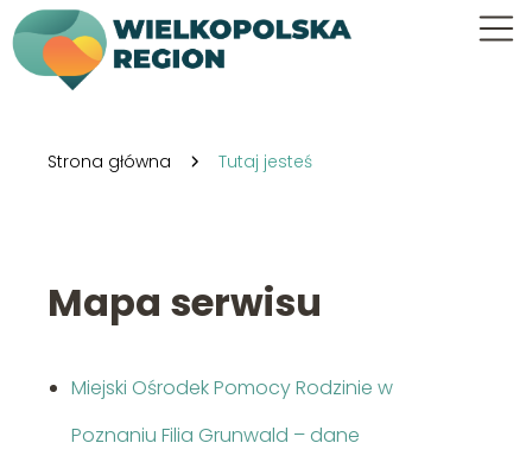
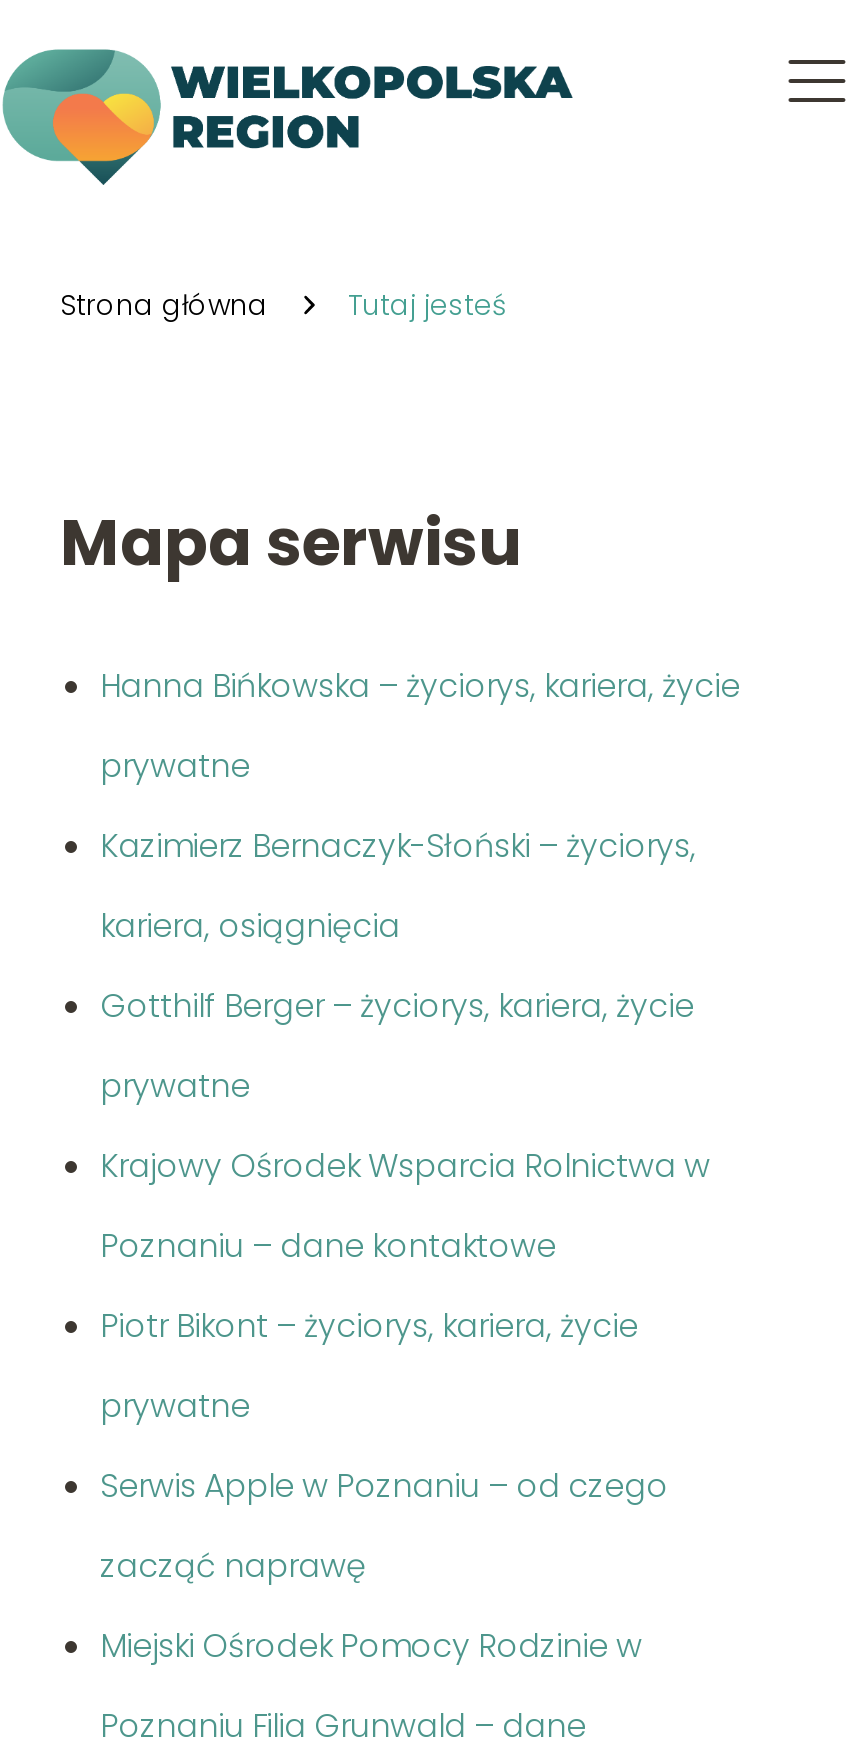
none -> [100,664,740,1590] Hanna Bińkowska – życiorys, kariera, życie | prywatne | Kazimierz Bernaczyk-Słoński – życiorys, | kariera, osiągnięcia | Gotthilf Berger – życiorys, kariera, życie | prywatne | Krajowy Ośrodek Wsparcia Rolnictwa w | Poznaniu – dane kontaktowe | Piotr Bikont – życiorys, kariera, życie | prywatne | Serwis Apple w Poznaniu – od czego | zacząć naprawę

